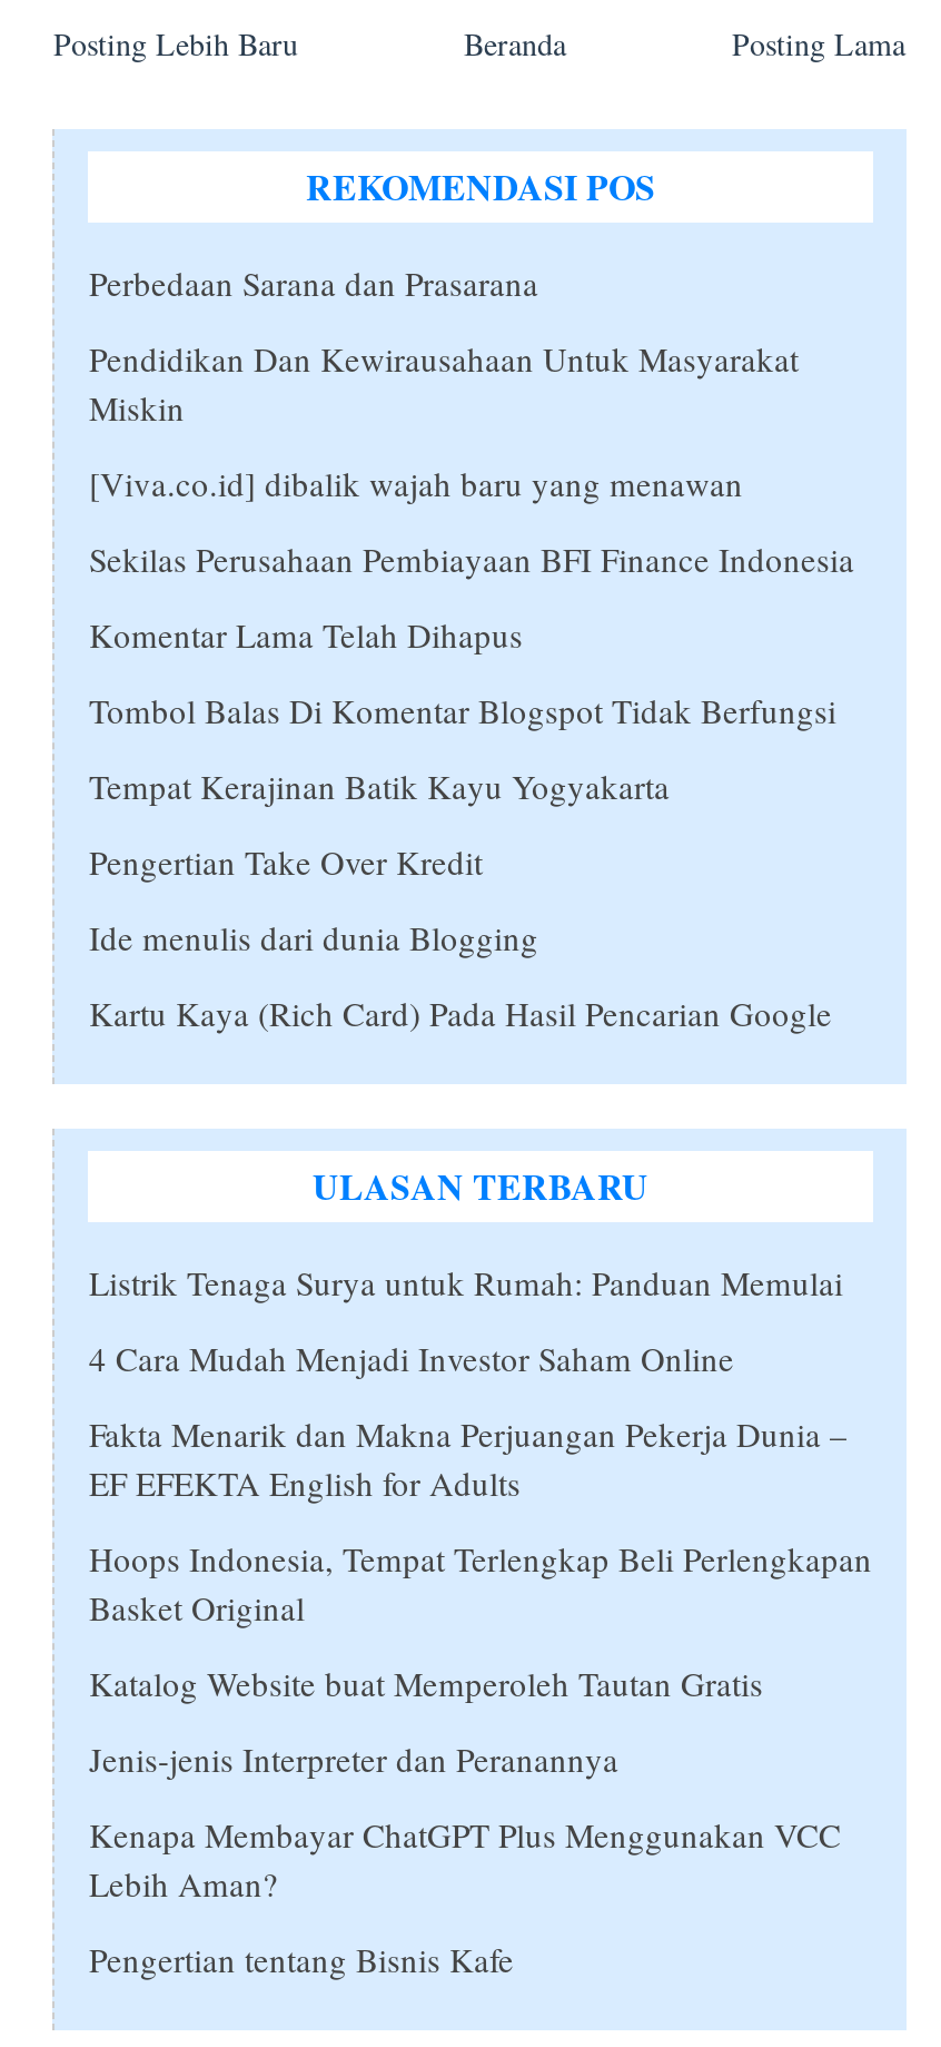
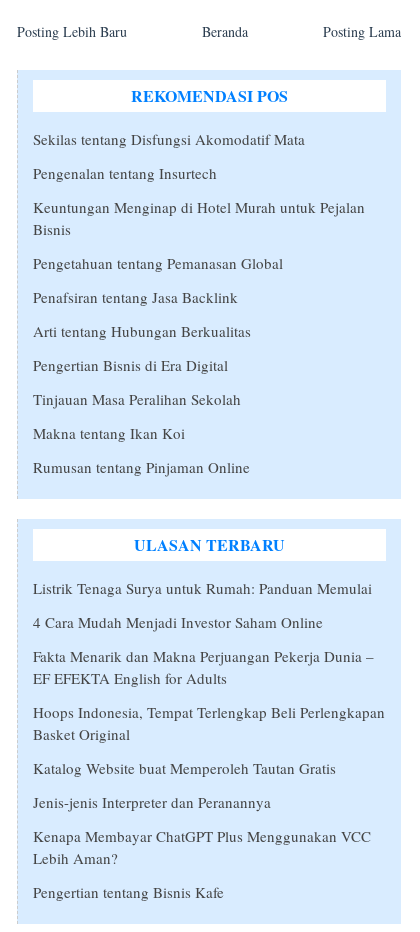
[89,260,538,305] Perbedaan Sarana dan Prasarana -> [33,129,305,149] Sekilas tentang Disfungsi Akomodatif Mata
[89,336,799,430] Pendidikan Dan Kewirausahaan Untuk Masyarakat | Miskin -> [33,163,217,183] Pengenalan tentang Insurtech
[89,461,743,505] [Viva.co.id] dibalik wajah baru yang menawan -> [33,197,365,239] Keuntungan Menginap di Hotel Murah untuk Pejalan | Bisnis
[89,537,854,581] Sekilas Perusahaan Pembiayaan BFI Finance Indonesia -> [33,253,283,273] Pengetahuan tentang Pemanasan Global
[89,612,523,657] Komentar Lama Telah Dihapus -> [33,287,238,307] Penafsiran tentang Jasa Backlink
[89,688,836,732] Tombol Balas Di Komentar Blogspot Tidak Berfungsi -> [33,321,251,341] Arti tentang Hubungan Berkualitas
[89,764,670,808] Tempat Kerajinan Batik Kayu Yogyakarta -> [33,355,228,375] Pengertian Bisnis di Era Digital
[89,839,483,884] Pengertian Take Over Kredit -> [33,389,241,409] Tinjauan Masa Peralihan Sekolah
[89,915,538,959] Ide menulis dari dunia Blogging -> [33,423,185,443] Makna tentang Ikan Koi
[89,991,832,1035] Kartu Kaya (Rich Card) Pada Hasil Pencarian Google -> [33,457,250,477] Rumusan tentang Pinjaman Online

